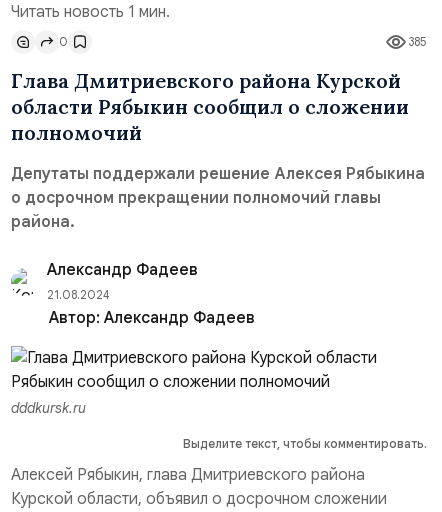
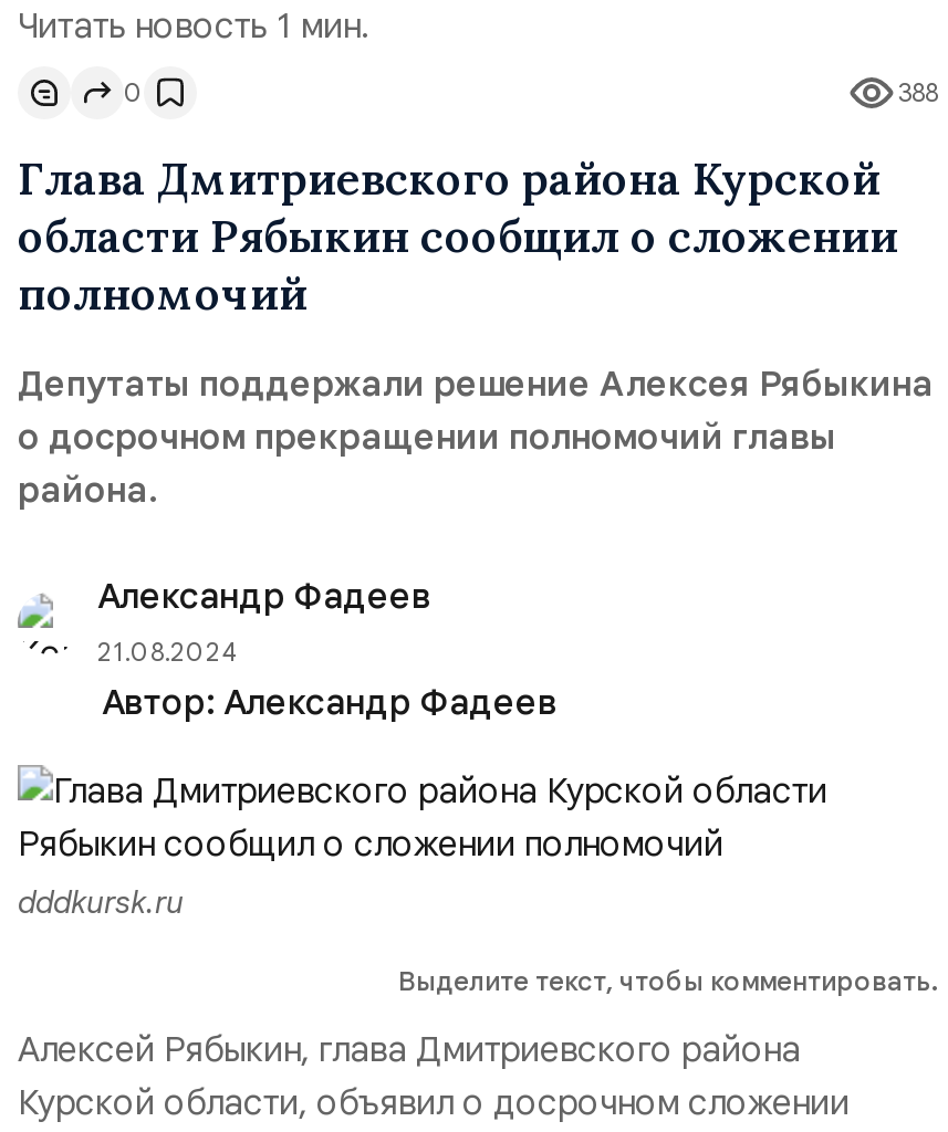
[408,34,427,49] 385 -> [898,75,938,108] 388

